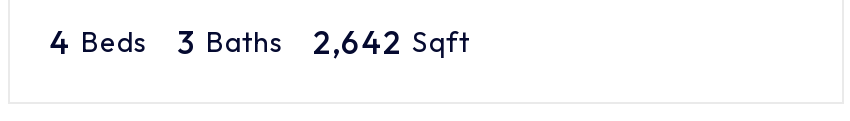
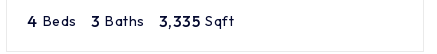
[50,22,470,62] 4 Beds 3 Baths 2,642 Sqft -> [27,11,234,31] 4 Beds 3 Baths 3,335 Sqft

